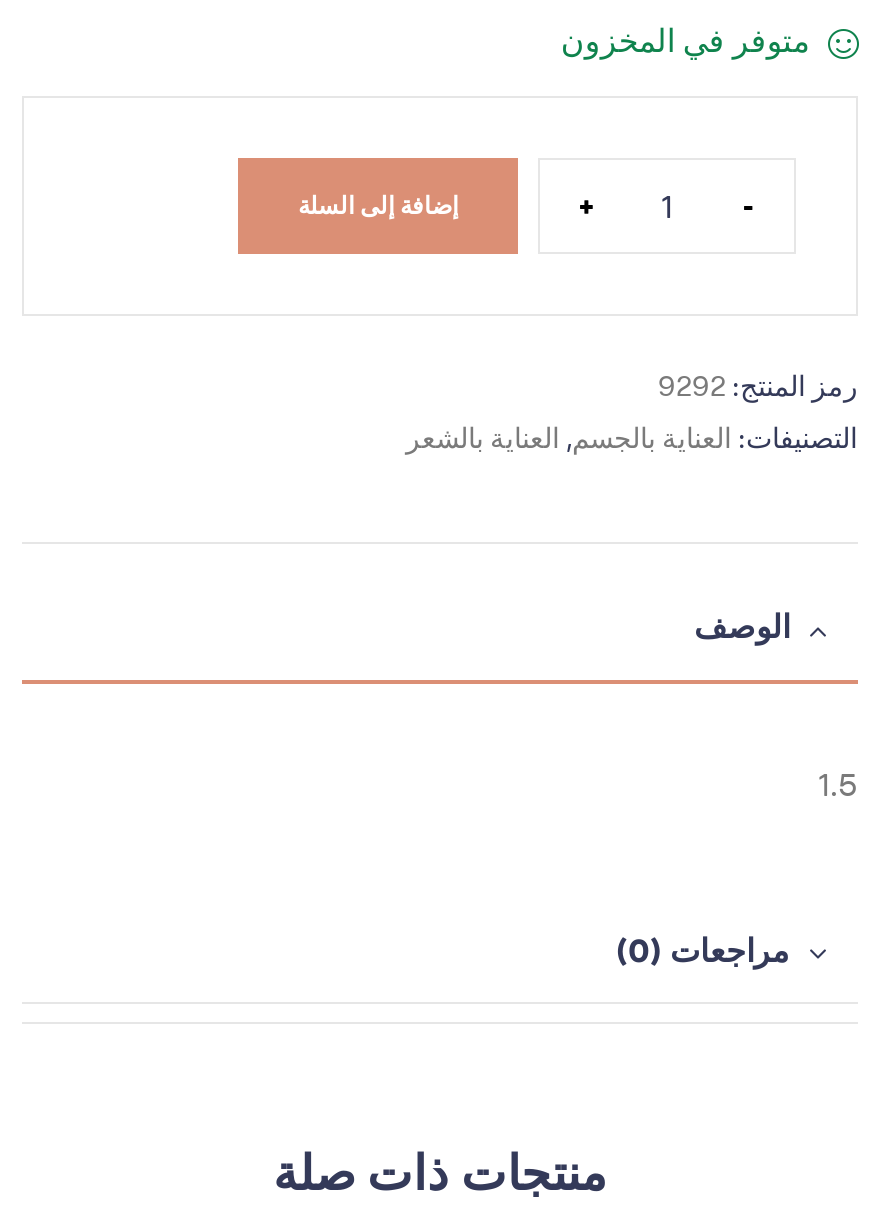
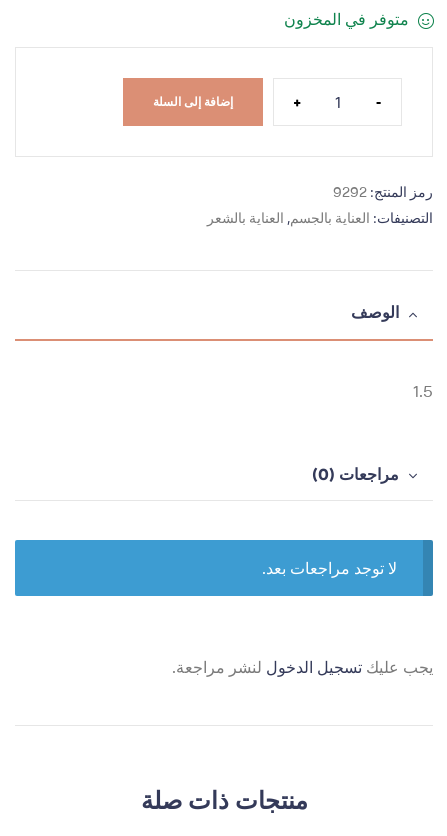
none -> [172,657,433,677] يجب عليك تسجيل الدخول لنشر مراجعة.
none -> [262,558,397,578] لا توجد مراجعات بعد.

